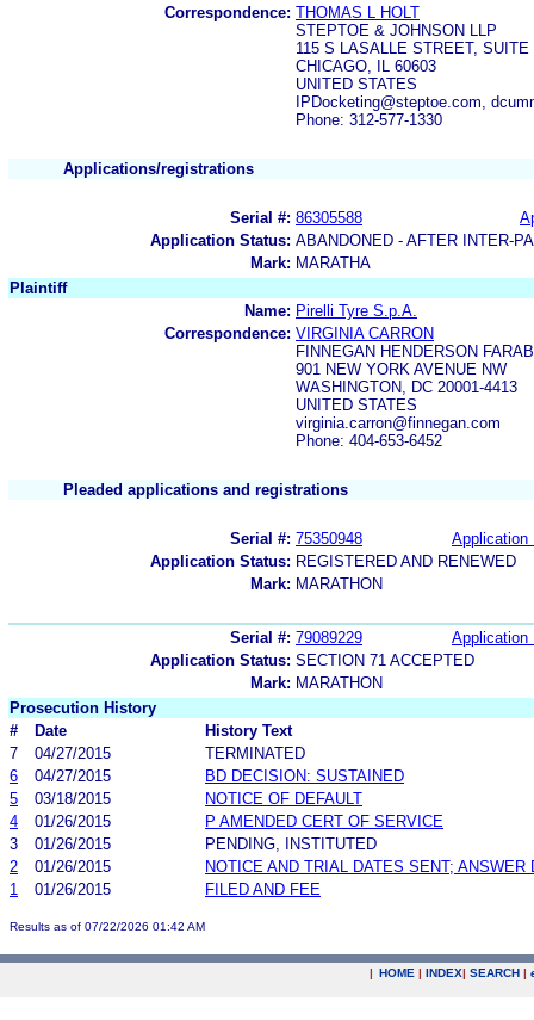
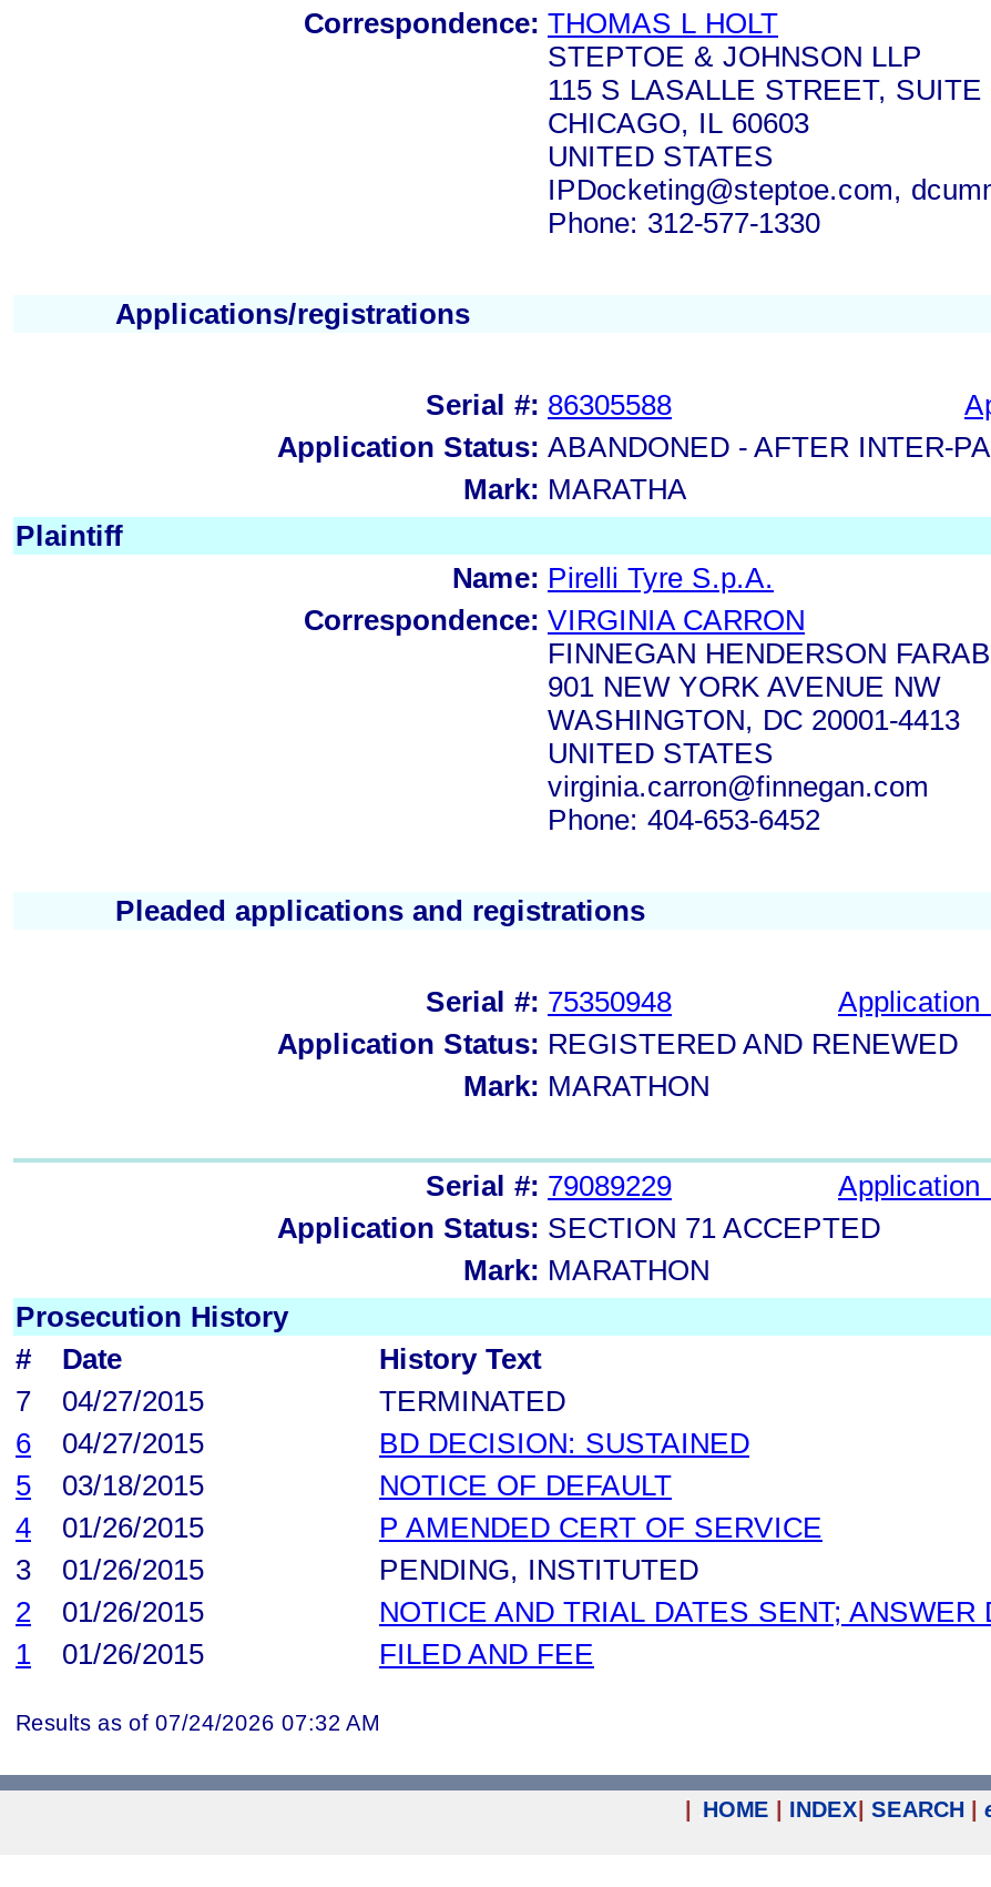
[10,920,205,933] Results as of 07/22/2026 01:42 AM -> [16,1710,379,1735] Results as of 07/24/2026 07:32 AM

